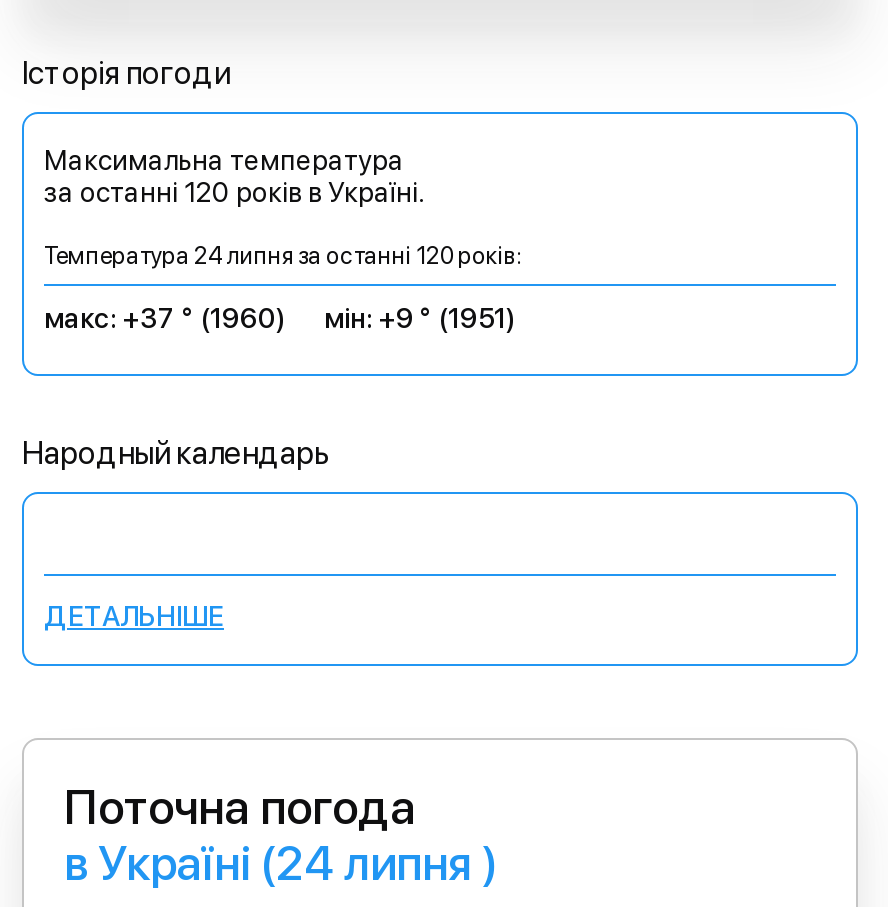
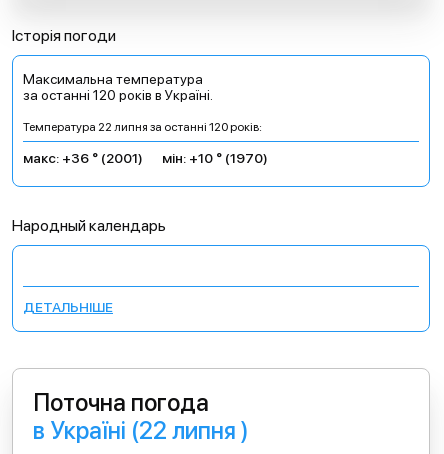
[44,242,522,270] Температура 24 липня за останні 120 років: -> [23,120,262,134] Температура 22 липня за останні 120 років:
[44,302,286,334] макс: +37 ° (1960) -> [23,150,143,166] макс: +36 ° (2001)
[324,302,516,334] мін: +9 ° (1951) -> [162,150,268,166] мін: +10 ° (1970)
[64,834,498,892] в Україні (24 липня ) -> [33,416,249,445] в Україні (22 липня )

